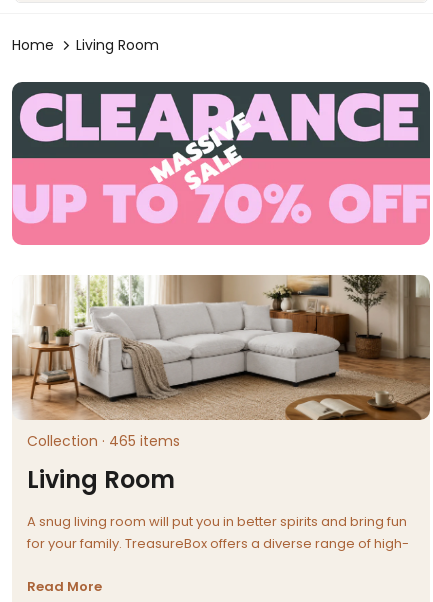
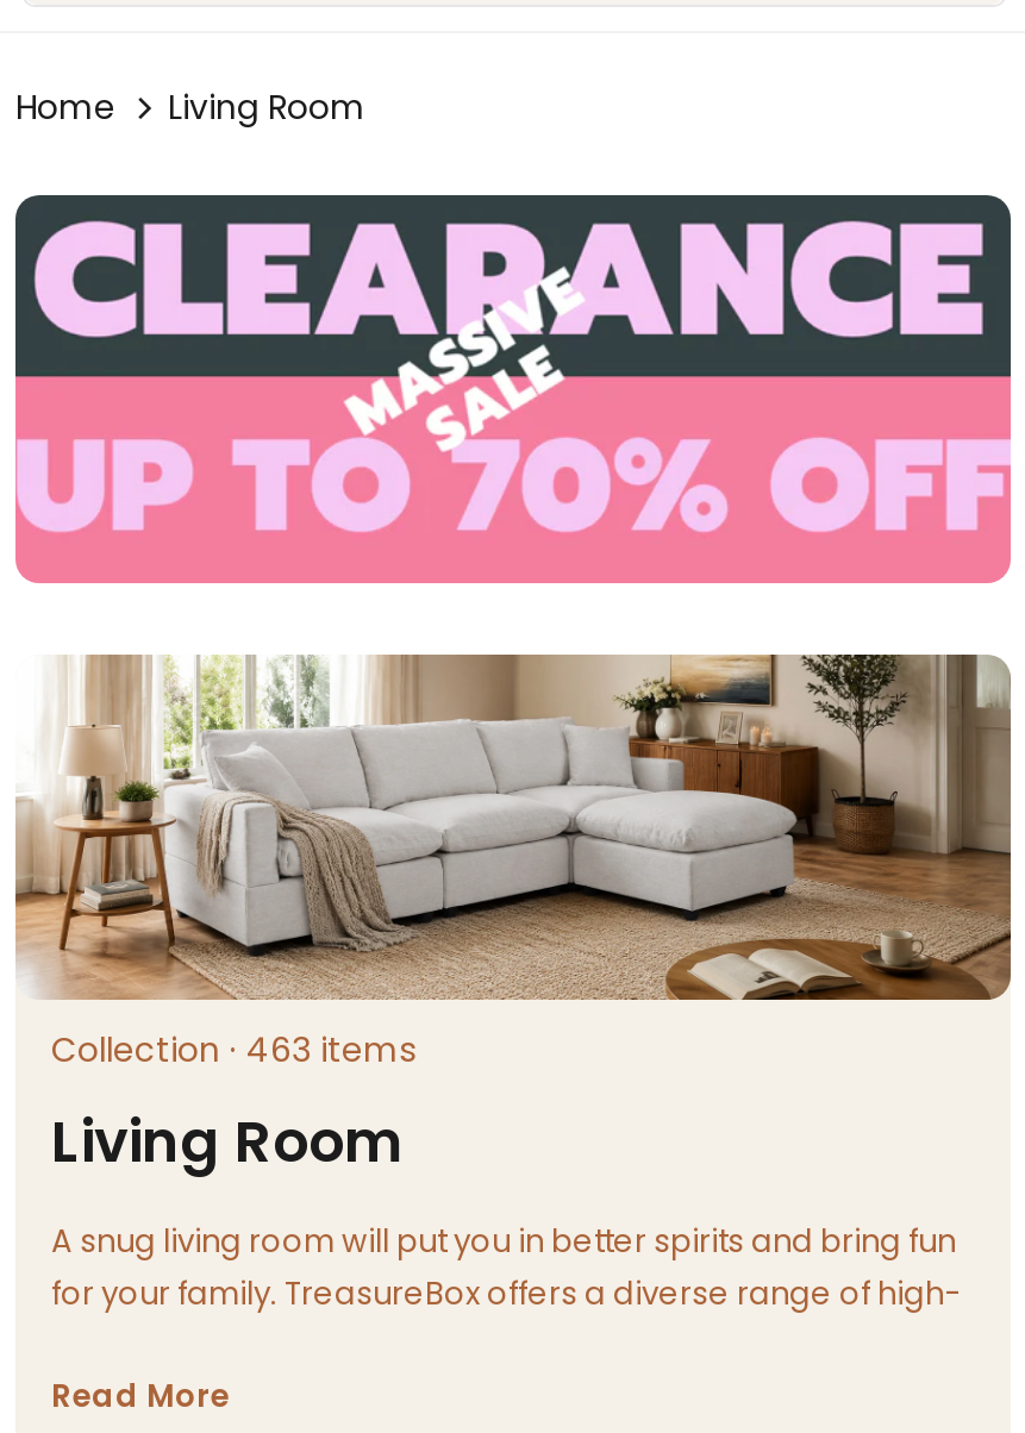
[27,431,180,451] Collection · 465 items -> [51,1026,415,1074] Collection · 463 items

